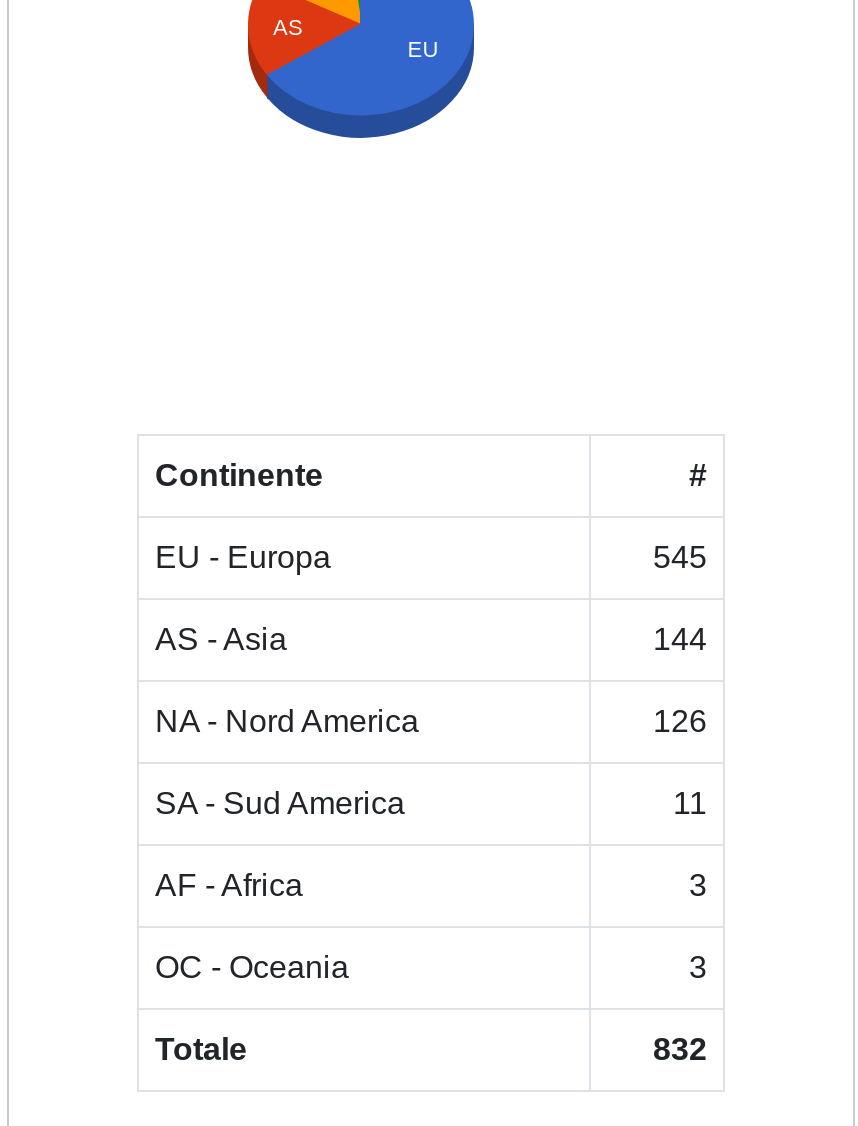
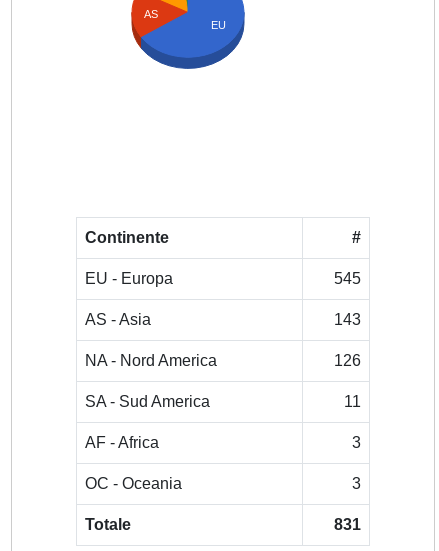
[653,622,707,656] 144 -> [334,311,361,328] 143
[653,1032,707,1066] 832 -> [334,516,361,533] 831

